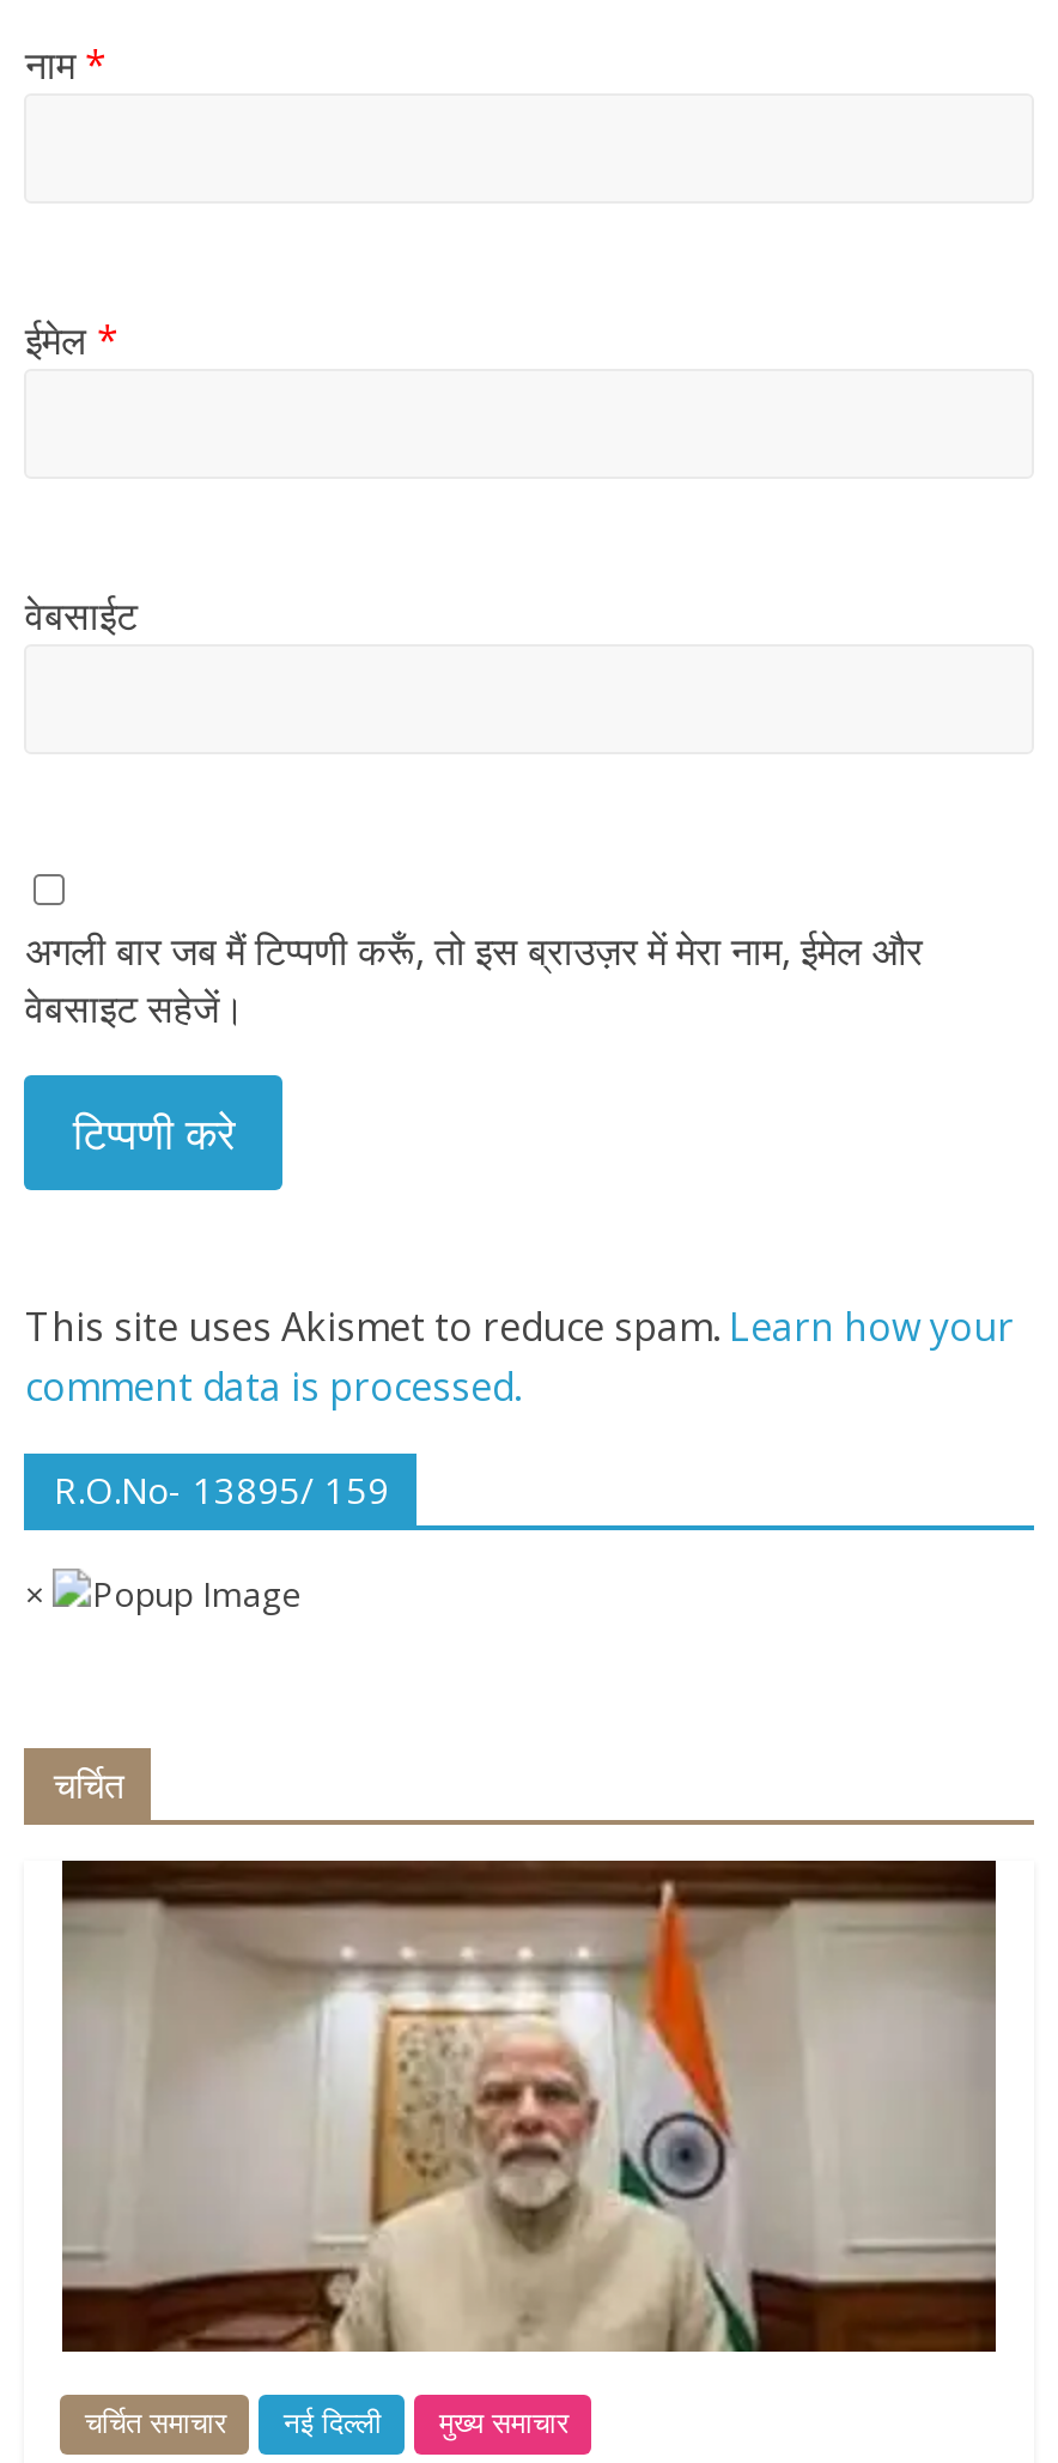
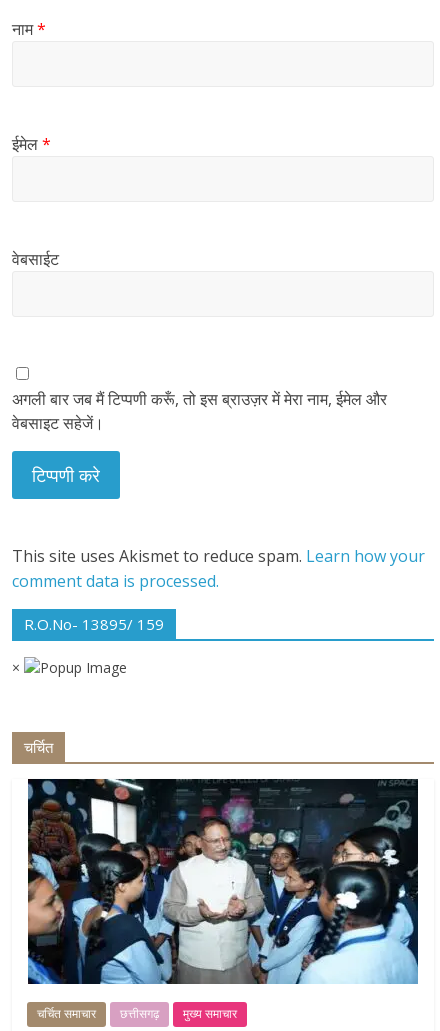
[60,1858,998,2440] [image] | नई दिल्ली -> [27,778,419,1021] [image] | छत्तीसगढ़

